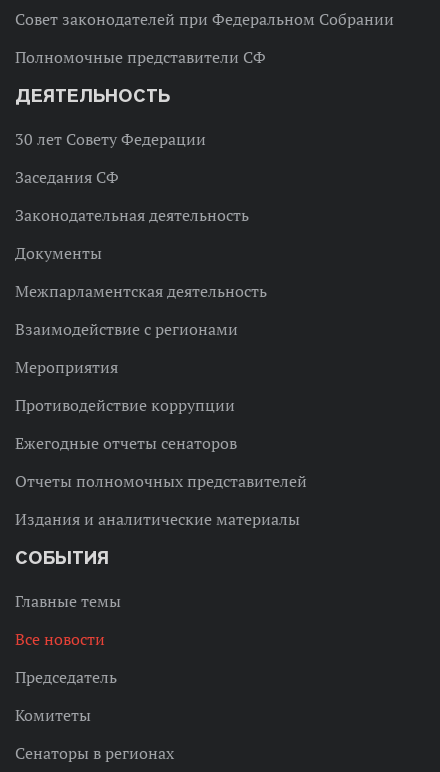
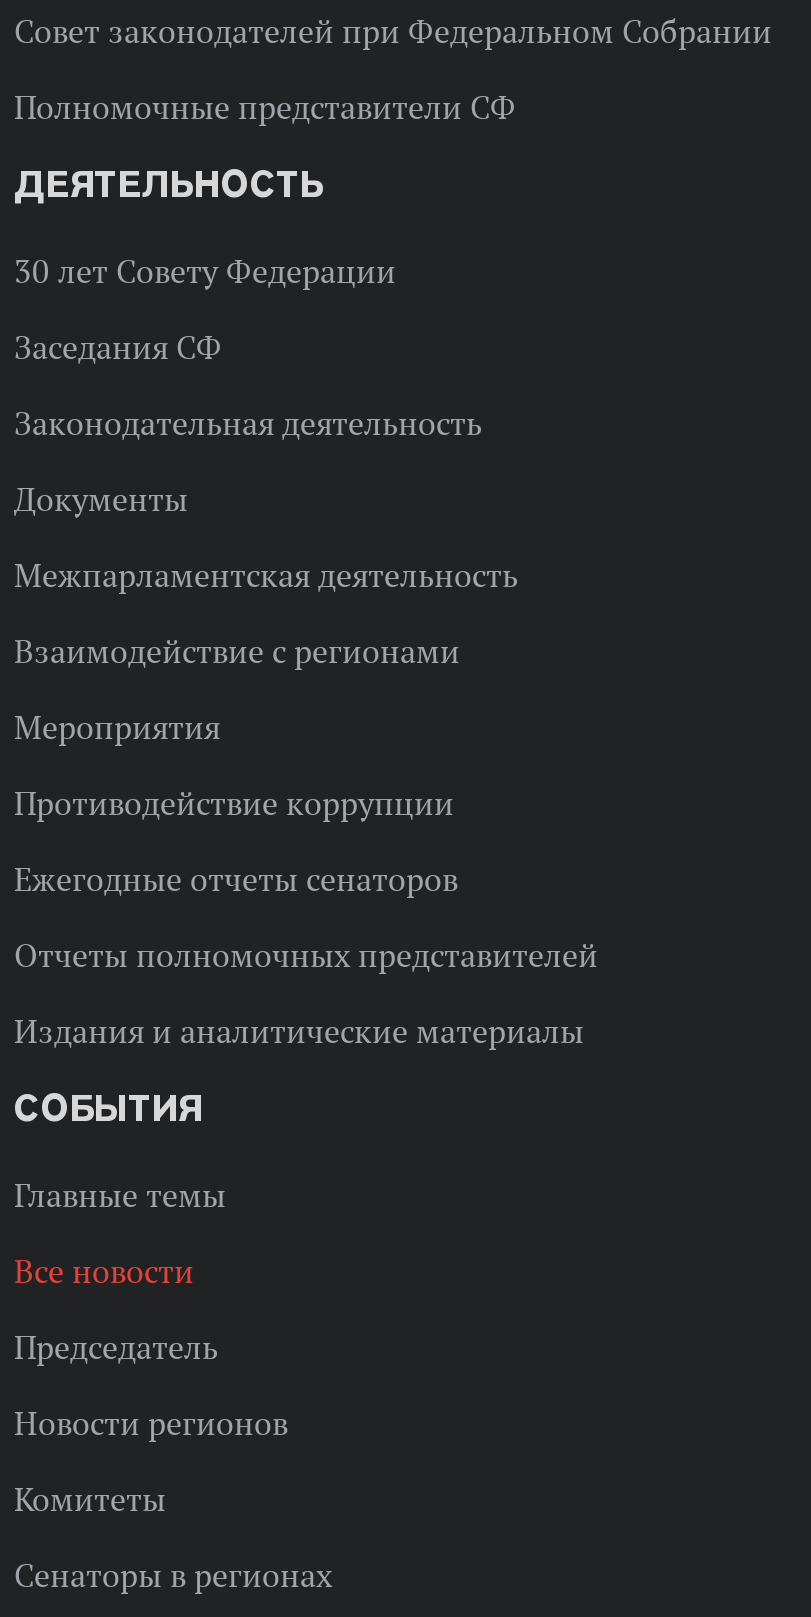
none -> [14,1403,288,1443] Новости регионов

